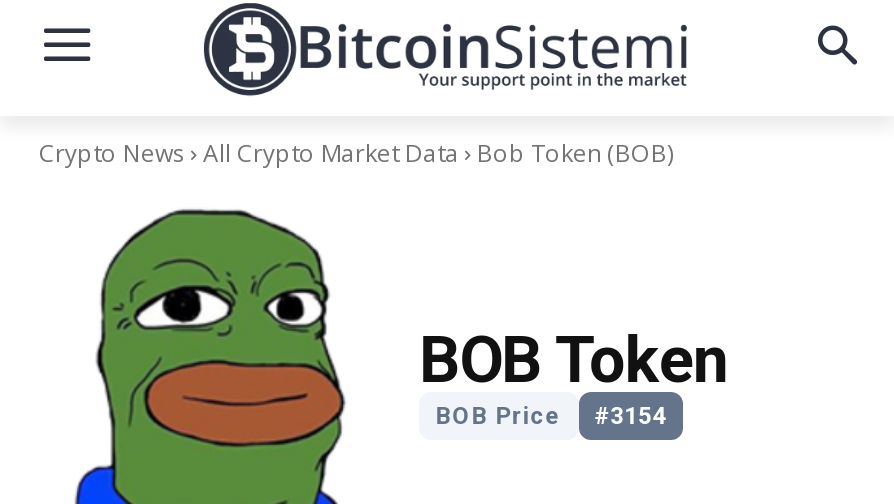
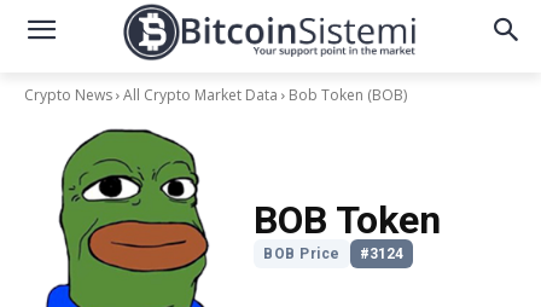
[435,402,666,430] BOB Price #3154 -> [263,245,403,262] BOB Price #3124

